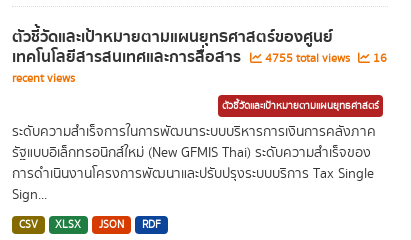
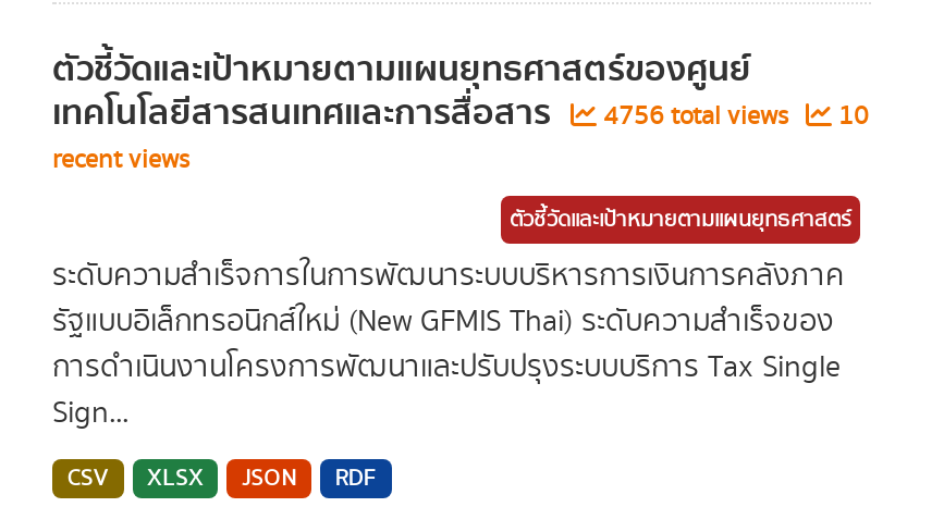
[262,50,353,67] 4755 total views -> [597,98,795,135] 4756 total views
[370,50,387,67] 16 -> [832,98,869,135] 10

